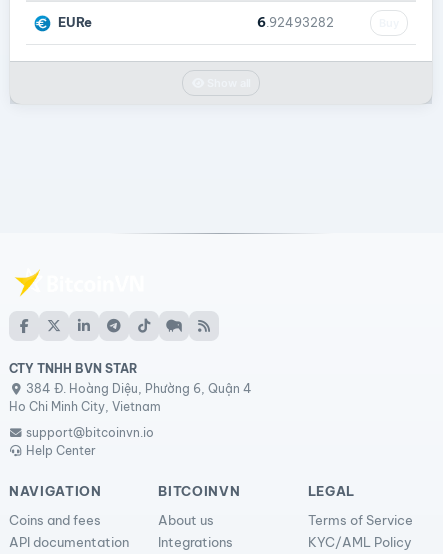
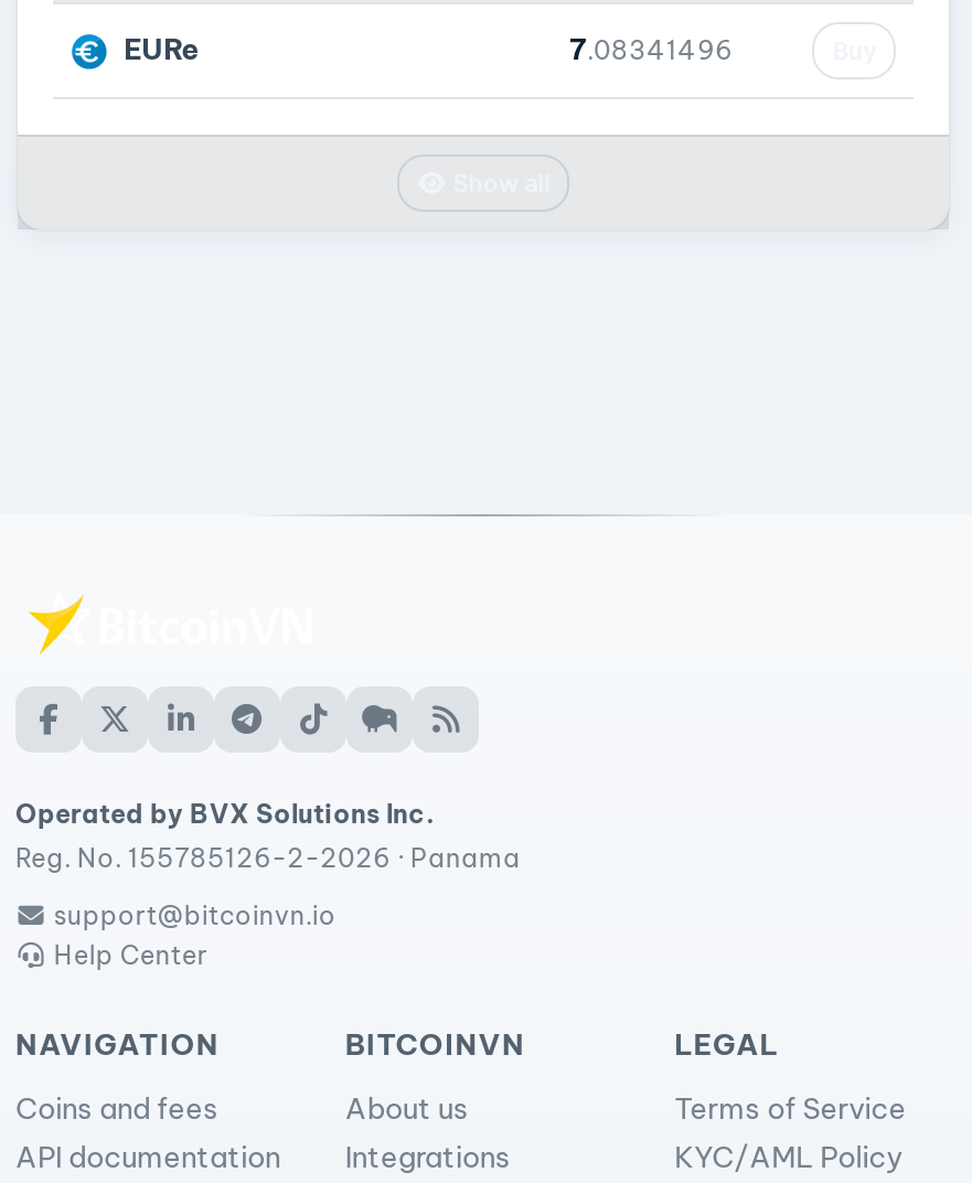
[257,14,334,30] 6.92493282 -> [569,30,733,65] 7.08341496
[9,361,252,414] CTY TNHH BVN STAR | 384 Đ. Hoàng Diệu, Phường 6, Quận 4 | Ho Chi Minh City, Vietnam -> [15,797,521,874] Operated by BVX Solutions Inc. | Reg. No. 155785126-2-2026 · Panama

